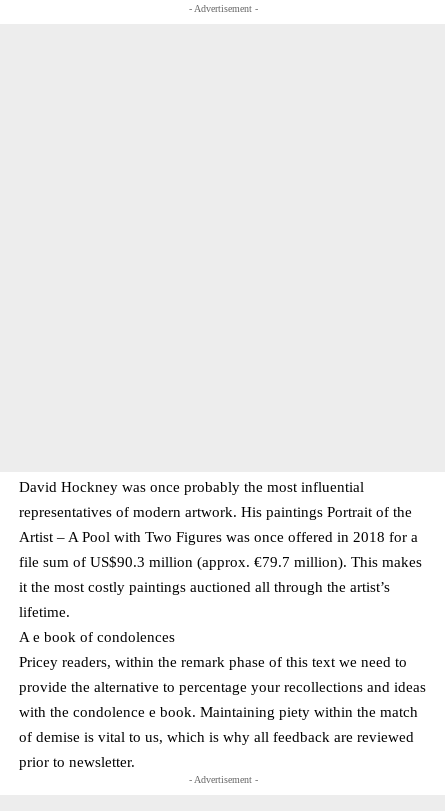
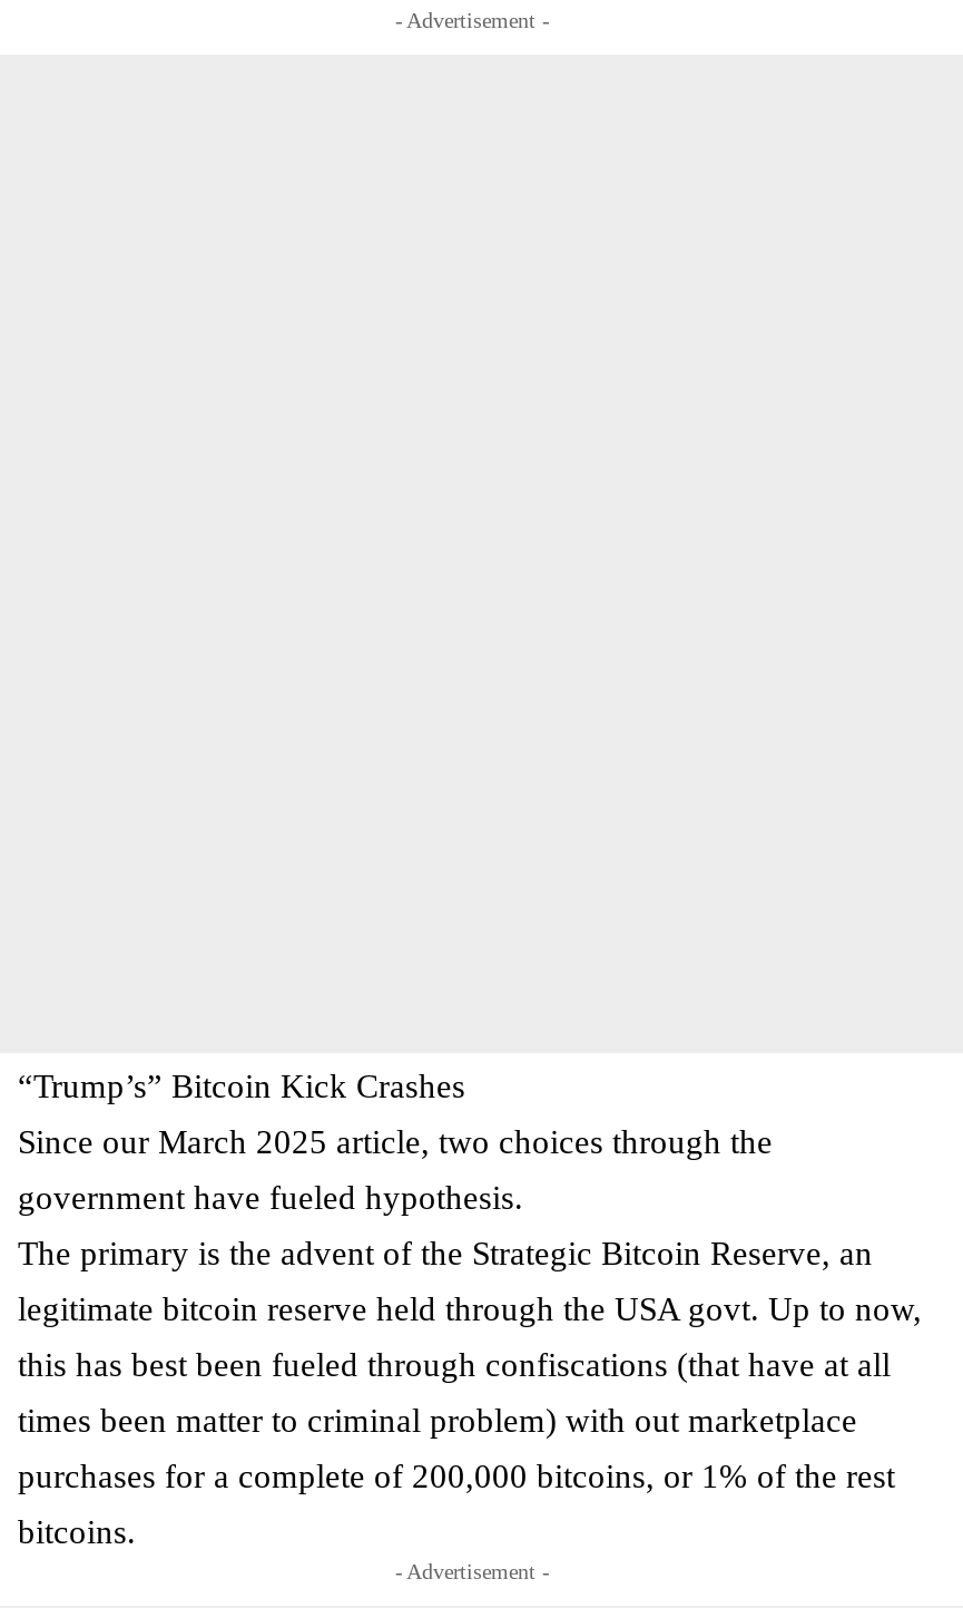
[19,479,426,770] David Hockney was once probably the most influential | representatives of modern artwork. His paintings Portrait of the | Artist – A Pool with Two Figures was once offered in 2018 for a | file sum of US$90.3 million (approx. €79.7 million). This makes | it the most costly paintings auctioned all through the artist’s | lifetime. | A e book of condolences | Pricey readers, within the remark phase of this text we need to | provide the alternative to percentage your recollections and ideas | with the condolence e book. Maintaining piety within the match | of demise is vital to us, which is why all feedback are reviewed | prior to newsletter. -> [18,1068,922,1549] “Trump’s” Bitcoin Kick Crashes | Since our March 2025 article, two choices through the | government have fueled hypothesis. | The primary is the advent of the Strategic Bitcoin Reserve, an | legitimate bitcoin reserve held through the USA govt. Up to now, | this has best been fueled through confiscations (that have at all | times been matter to criminal problem) with out marketplace | purchases for a complete of 200,000 bitcoins, or 1% of the rest | bitcoins.

